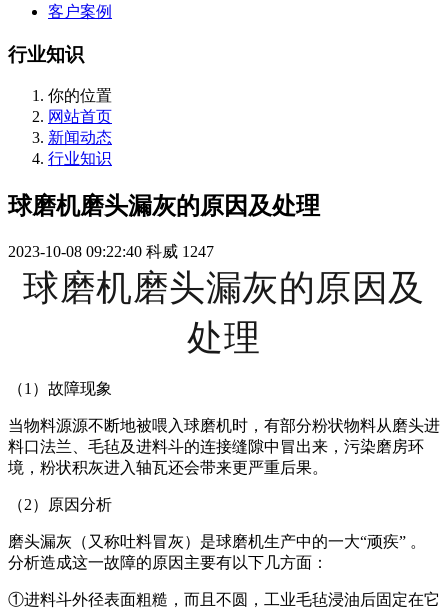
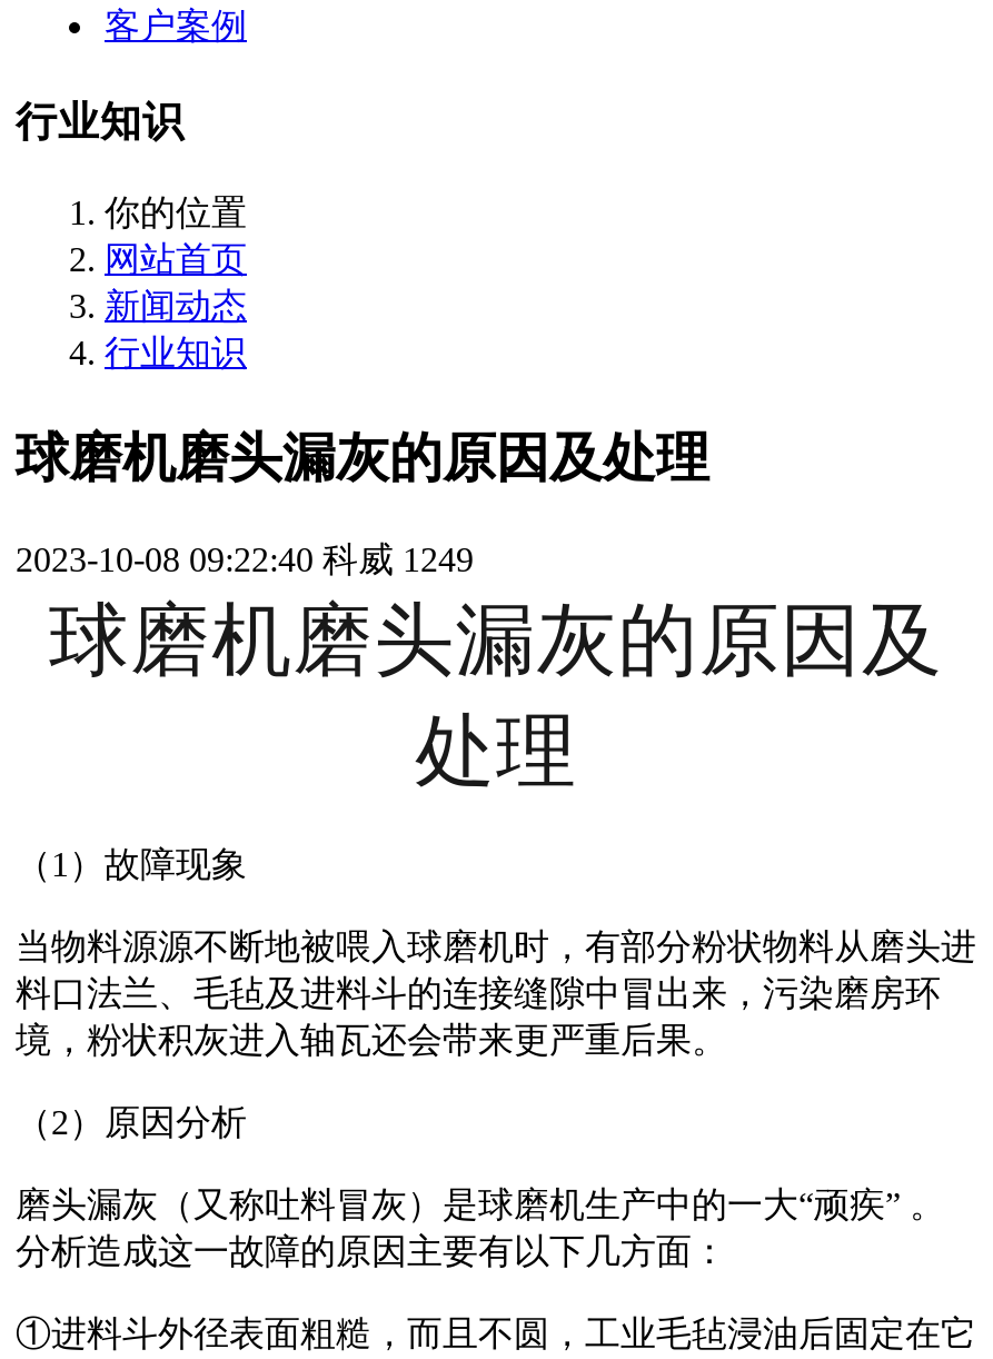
[8,243,214,260] 2023-10-08 09:22:40 科威 1247 -> [16,541,474,579] 2023-10-08 09:22:40 科威 1249

